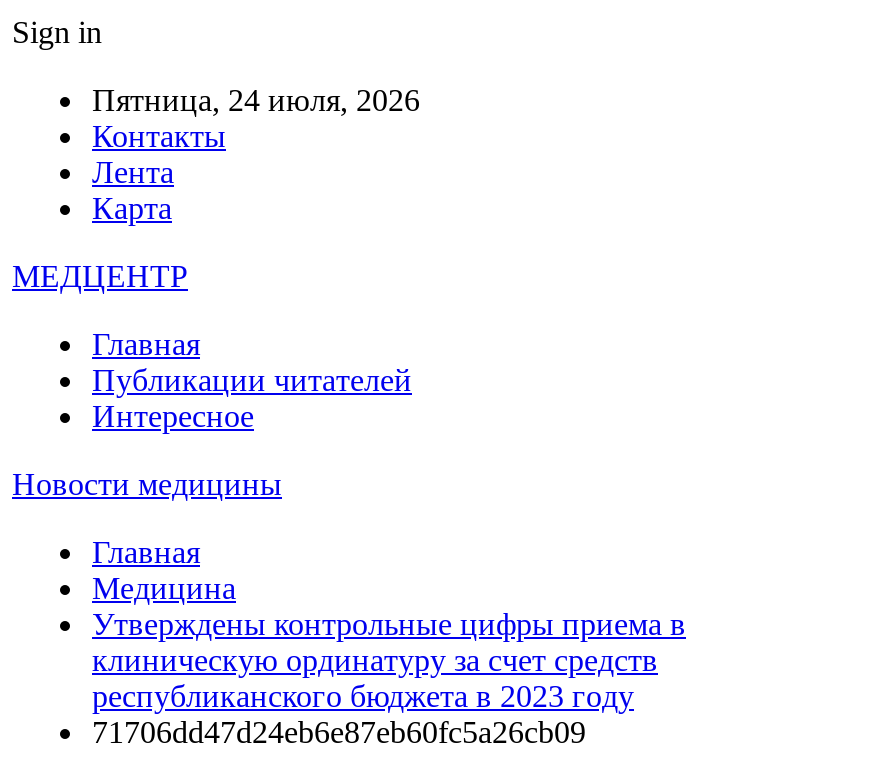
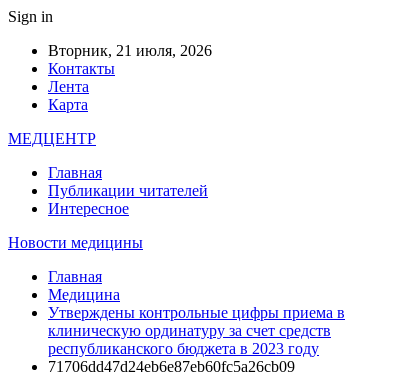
[92,83,420,117] Пятница, 24 июля, 2026 -> [48,42,212,59] Вторник, 21 июля, 2026

